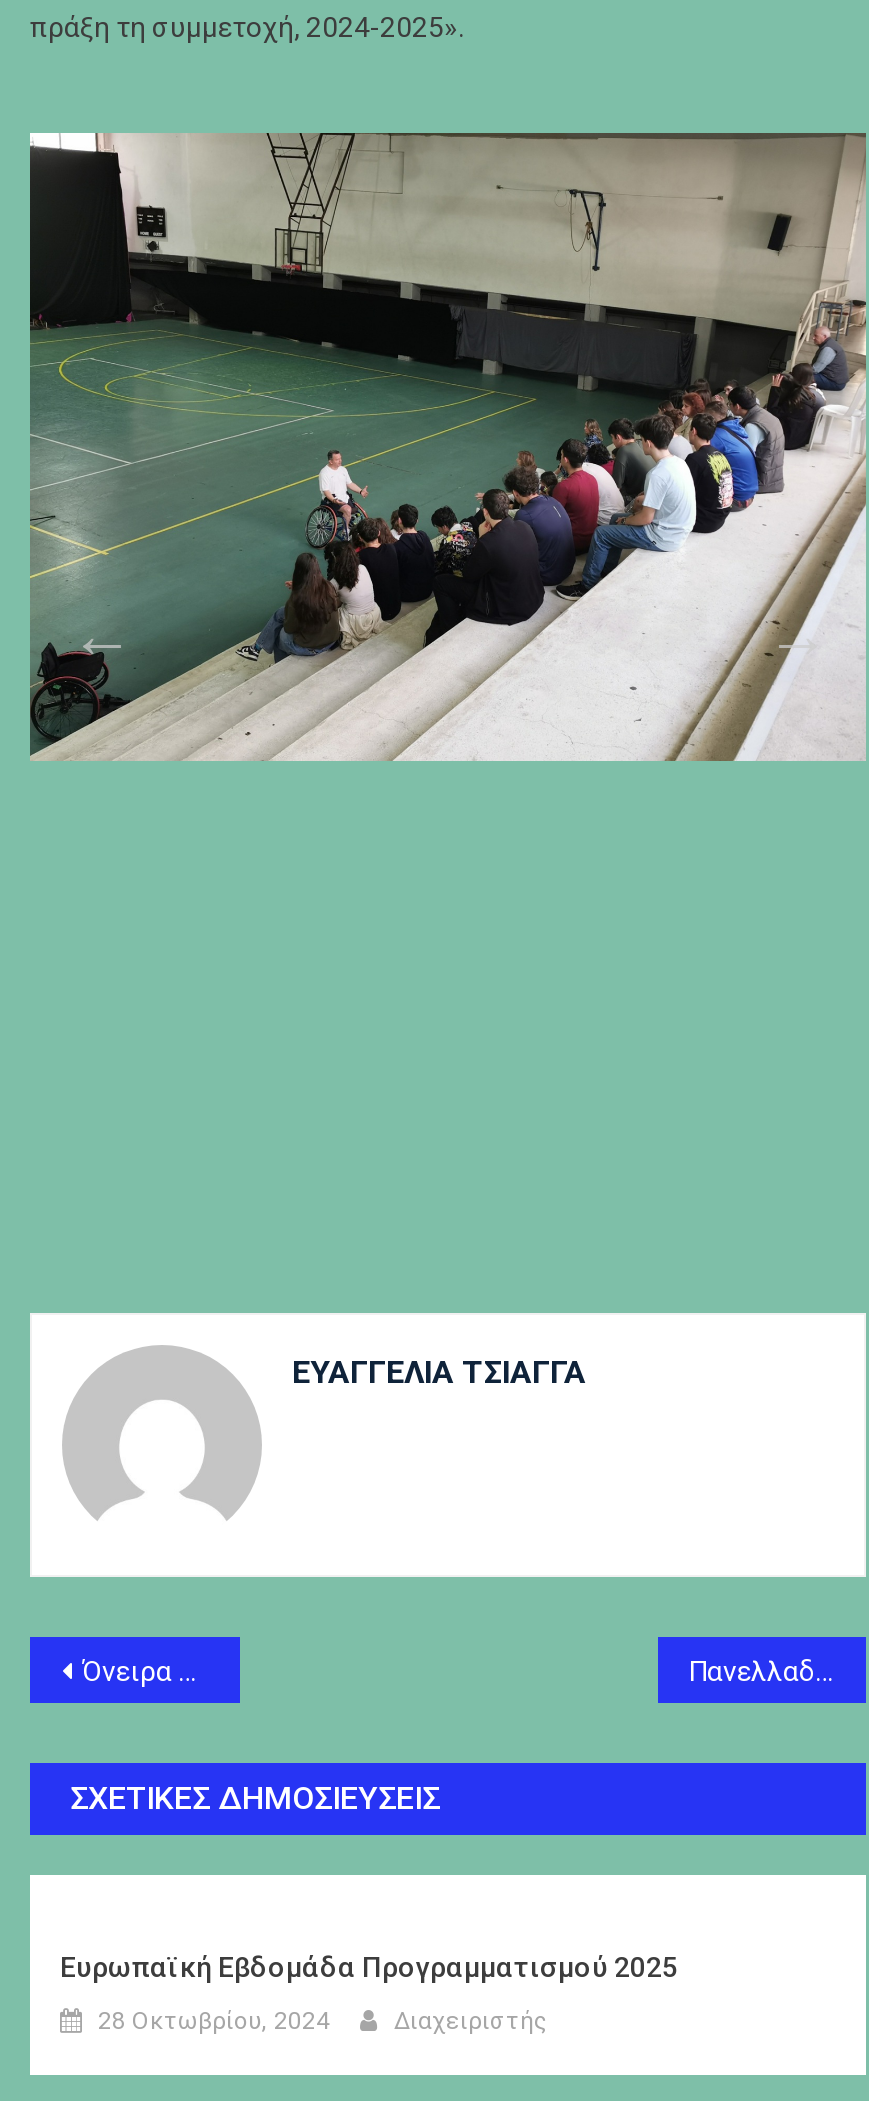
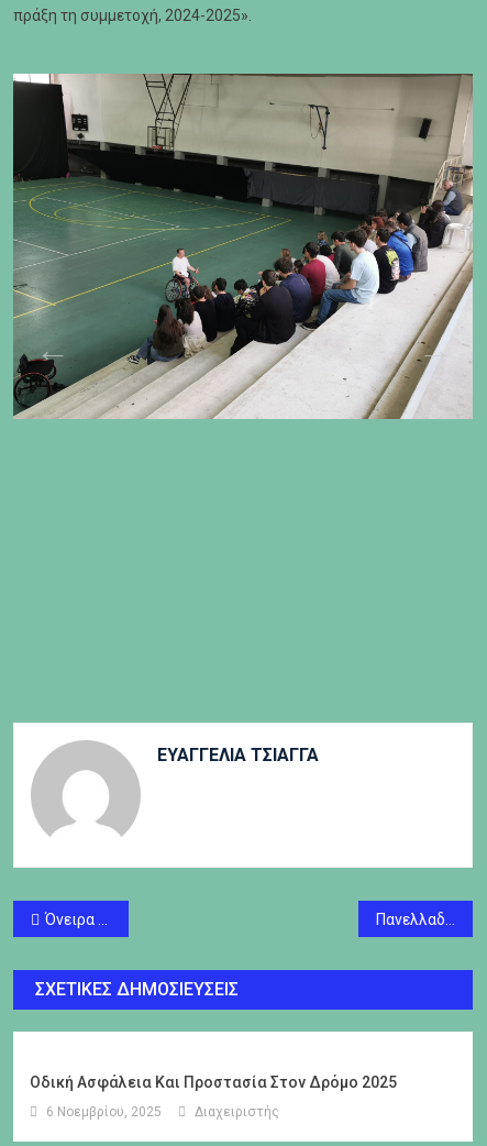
[60,1952,678,1984] Ευρωπαϊκή Εβδομάδα Προγραμματισμού 2025 -> [30,1074,397,1091] Οδική Ασφάλεια Και Προστασία Στον Δρόμο 2025
[98,2008,330,2036] 28 Οκτωβρίου, 2024 -> [46,1105,162,1120] 6 Νοεμβρίου, 2025

